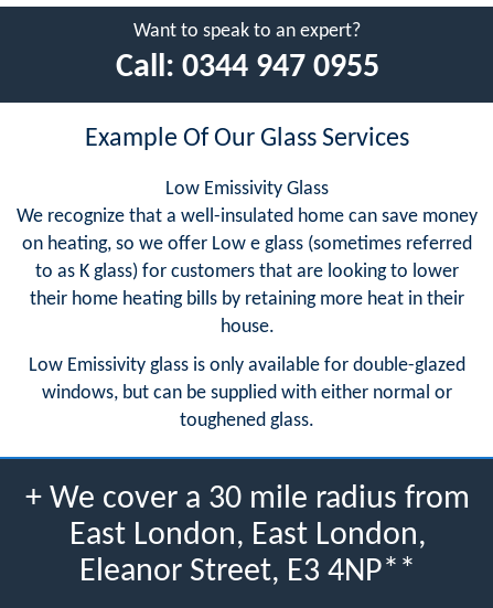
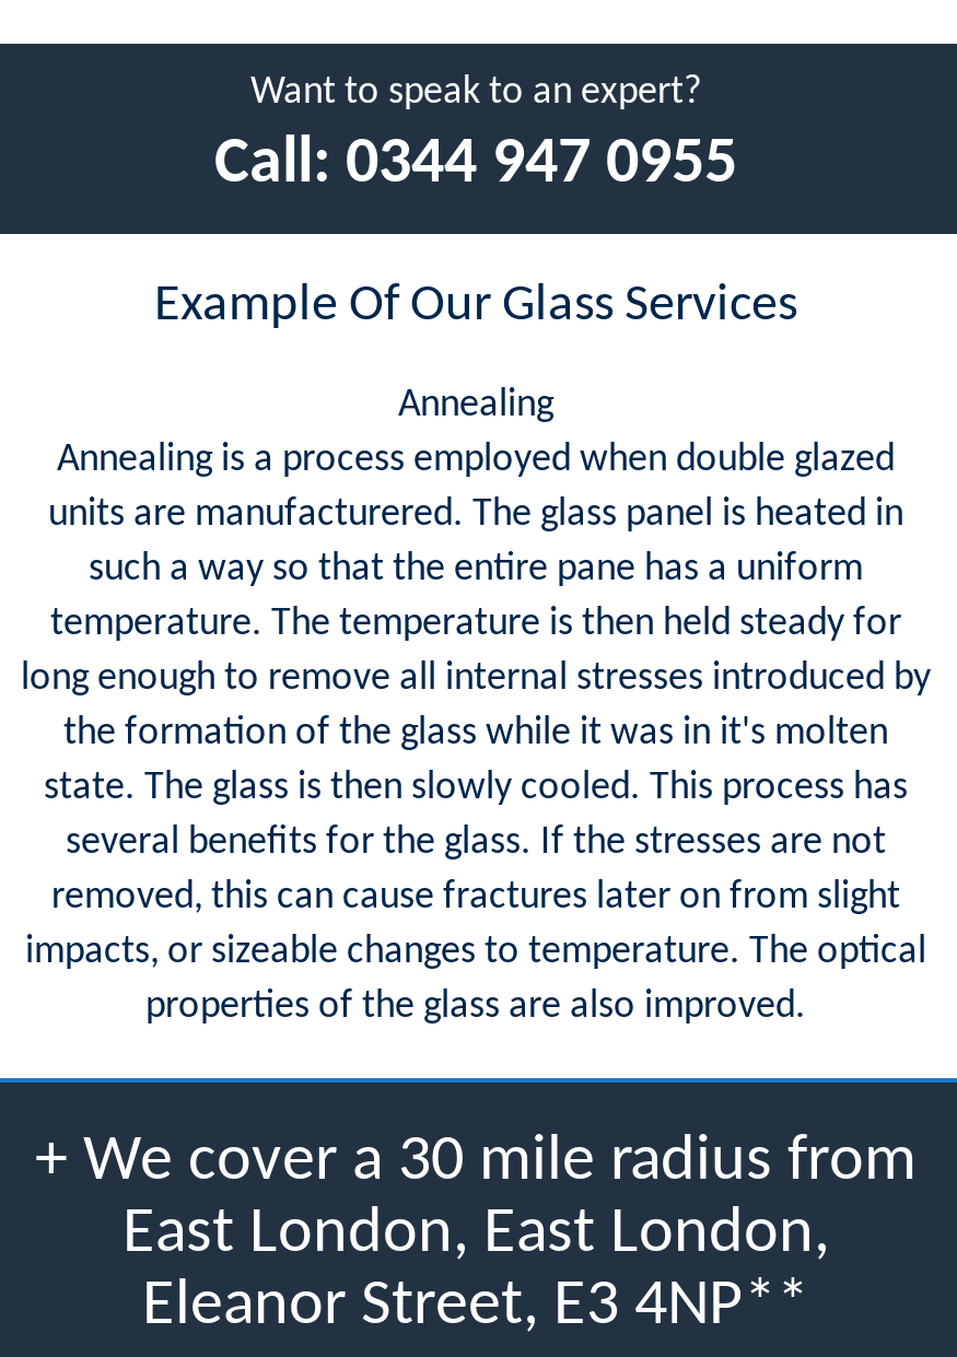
[17,178,478,431] Low Emissivity Glass | We recognize that a well-insulated home can save money | on heating, so we offer Low e glass (sometimes referred | to as K glass) for customers that are looking to lower | their home heating bills by retaining more heat in their | house. | Low Emissivity glass is only available for double-glazed | windows, but can be supplied with either normal or | toughened glass. -> [21,384,931,1027] Annealing | Annealing is a process employed when double glazed | units are manufacturered. The glass panel is heated in | such a way so that the entire pane has a uniform | temperature. The temperature is then held steady for | long enough to remove all internal stresses introduced by | the formation of the glass while it was in it's molten | state. The glass is then slowly cooled. This process has | several benefits for the glass. If the stresses are not | removed, this can cause fractures later on from slight | impacts, or sizeable changes to temperature. The optical | properties of the glass are also improved.

